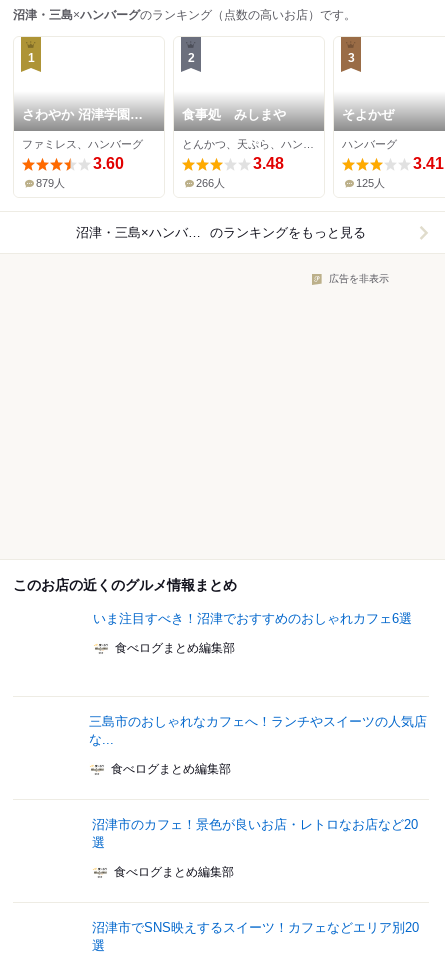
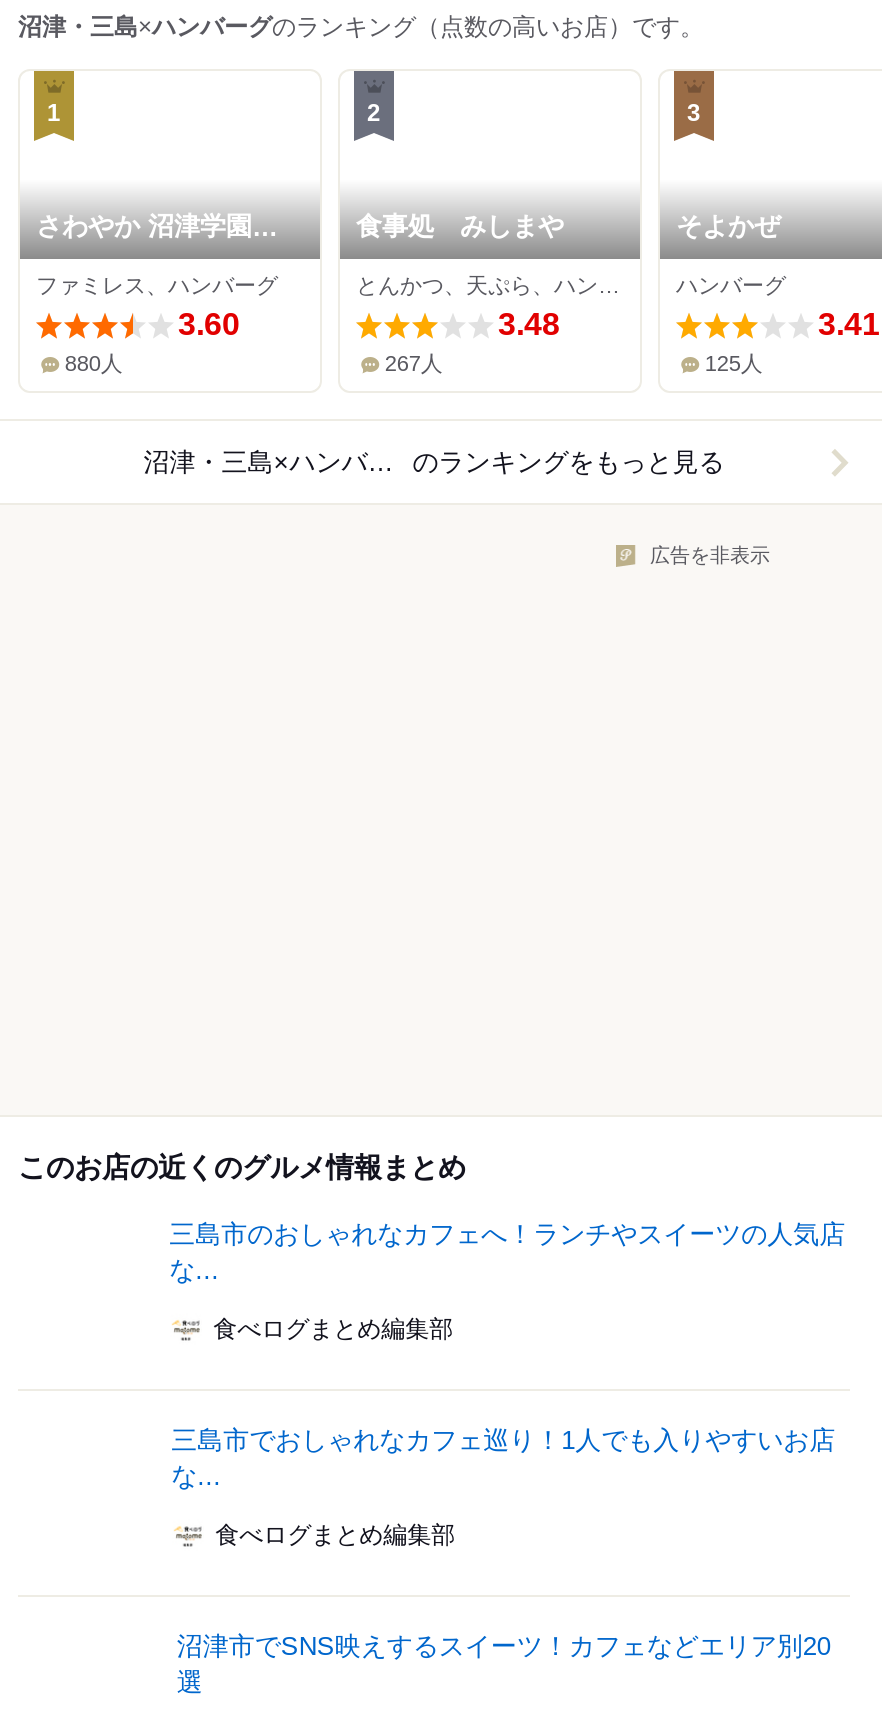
[36,177,65,189] 879人 -> [65,352,123,376] 880人
[196,177,225,189] 266人 -> [385,352,443,376] 267人
[93,611,412,655] いま注目すべき！沼津でおすすめのおしゃれカフェ6選 | 食べログまとめ編集部 -> none
[92,817,418,850] 沼津市のカフェ！景色が良いお店・レトロなお店など20 | 選 -> [171,1426,835,1492] 三島市でおしゃれなカフェ巡り！1人でも入りやすいお店 | な...

